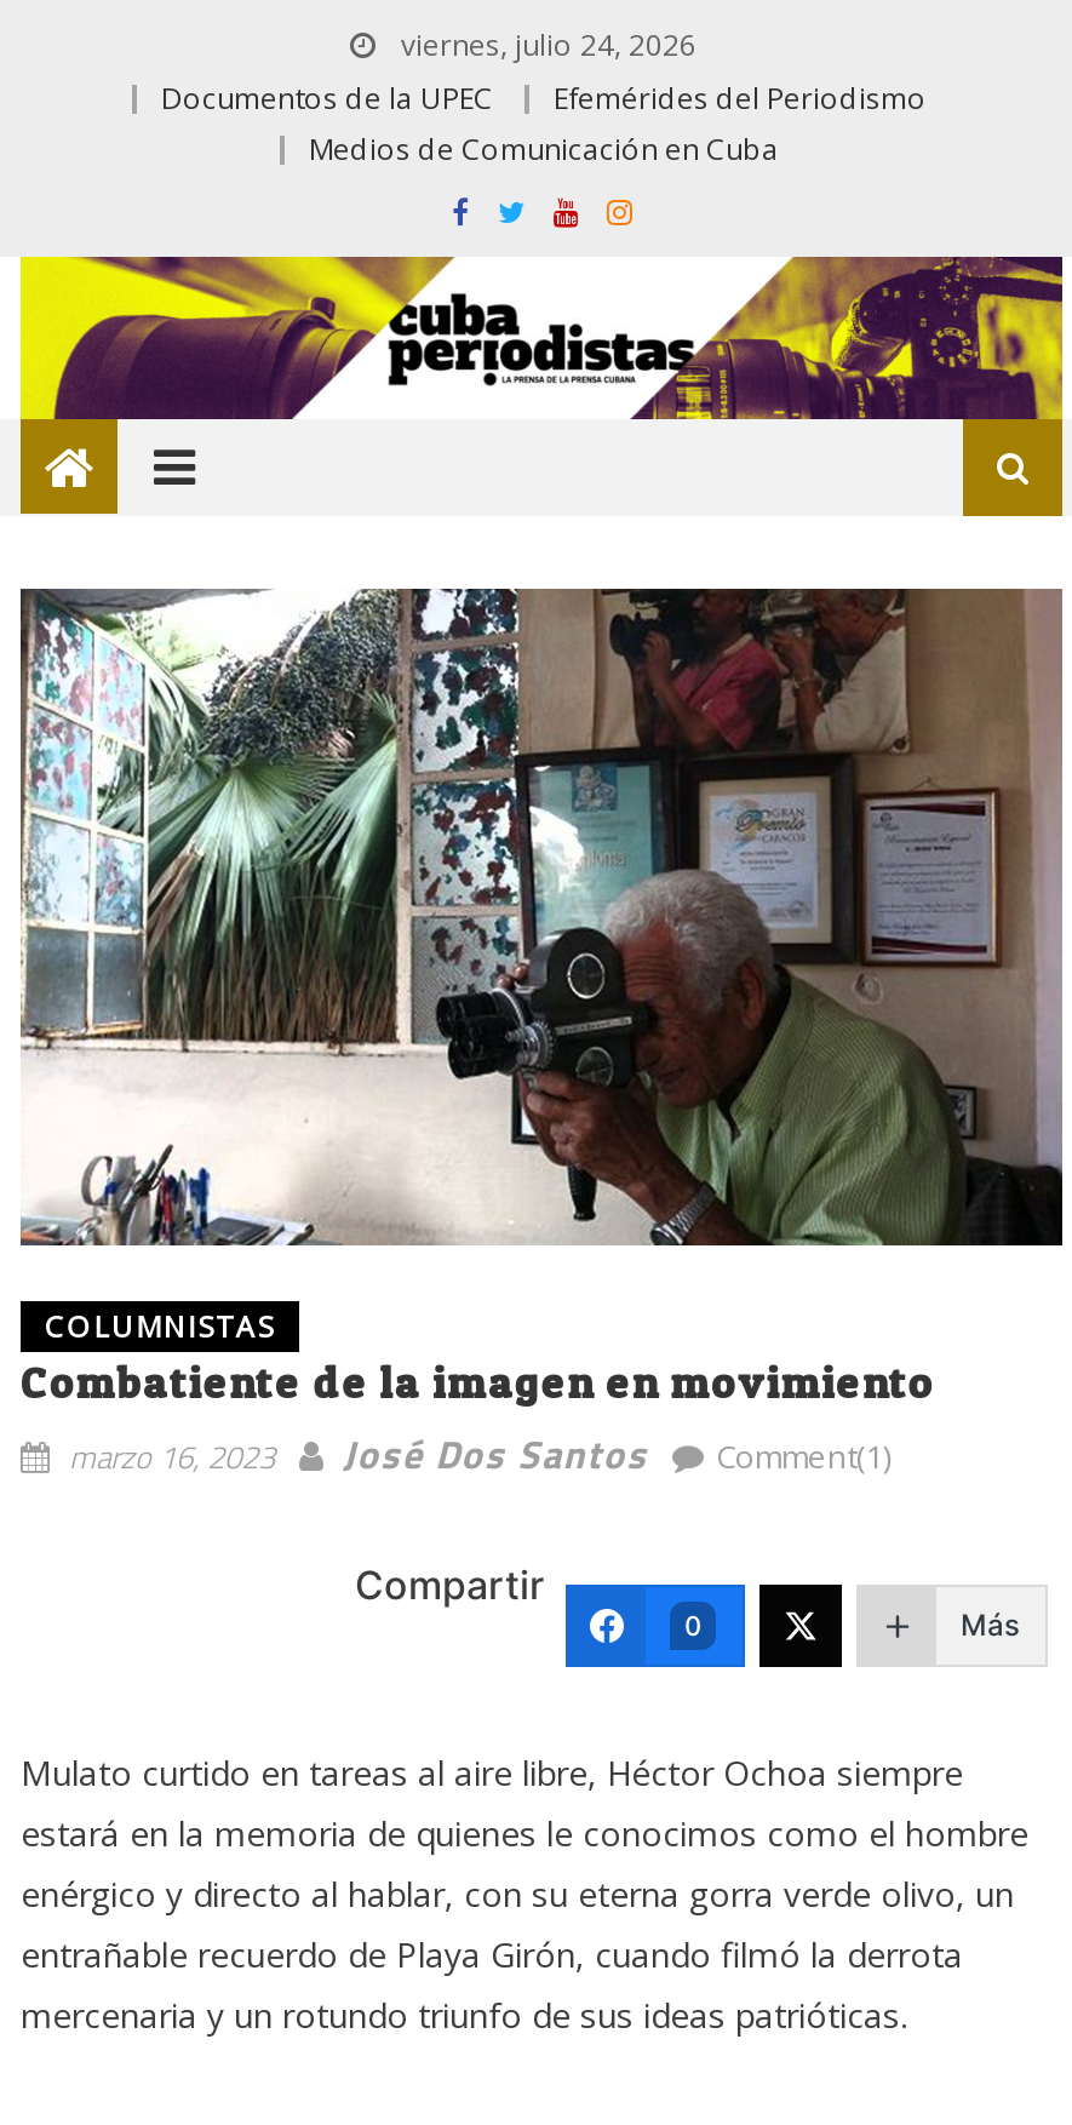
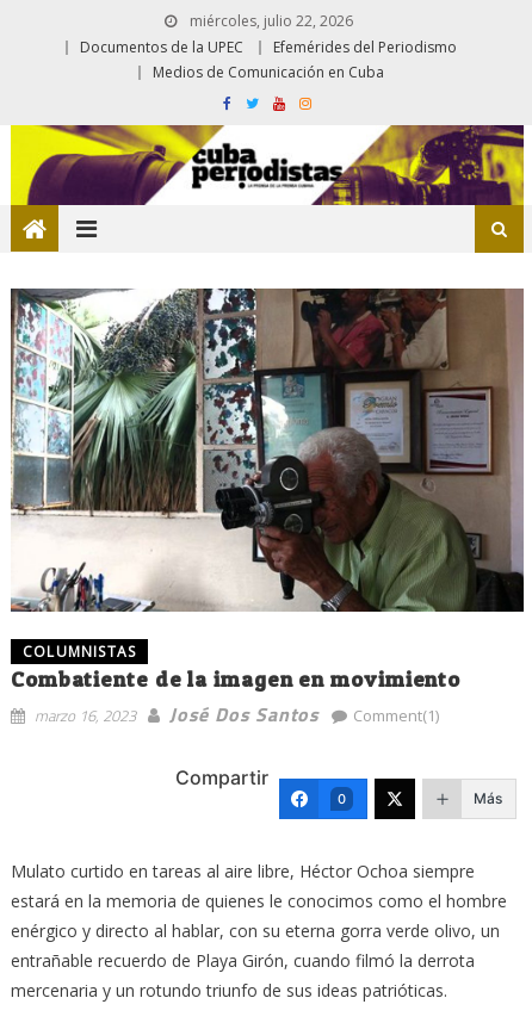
[394,24,696,65] viernes, julio 24, 2026 -> [185,11,352,31] miércoles, julio 22, 2026

